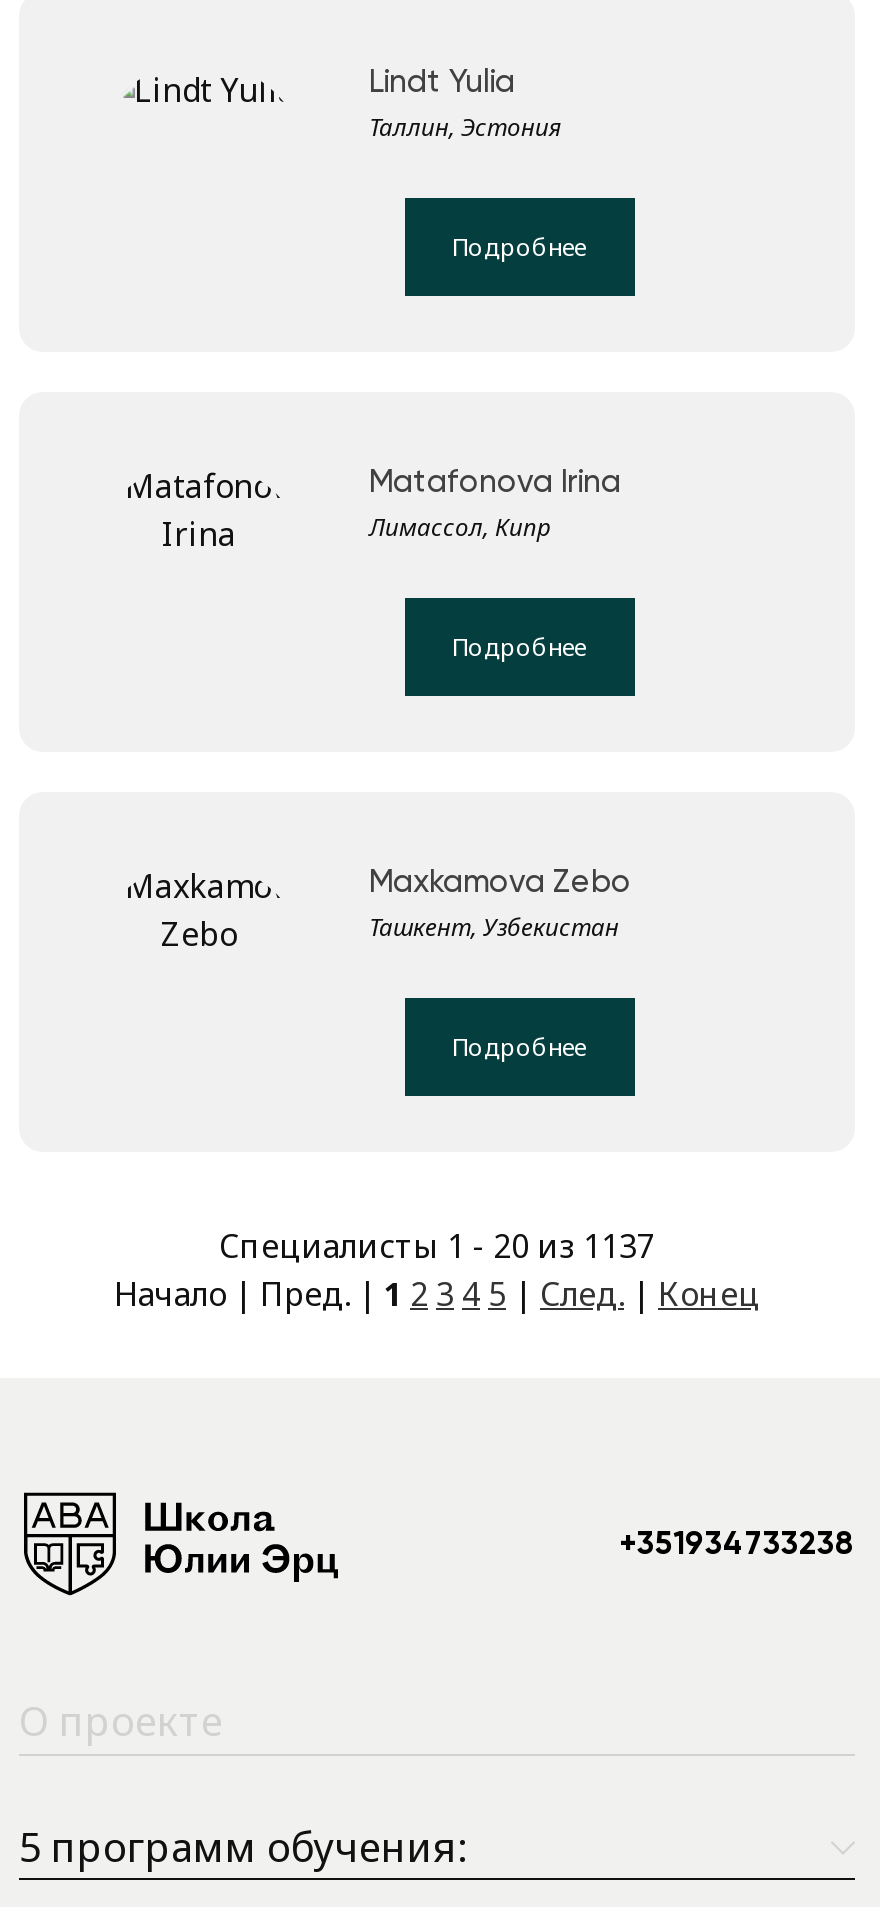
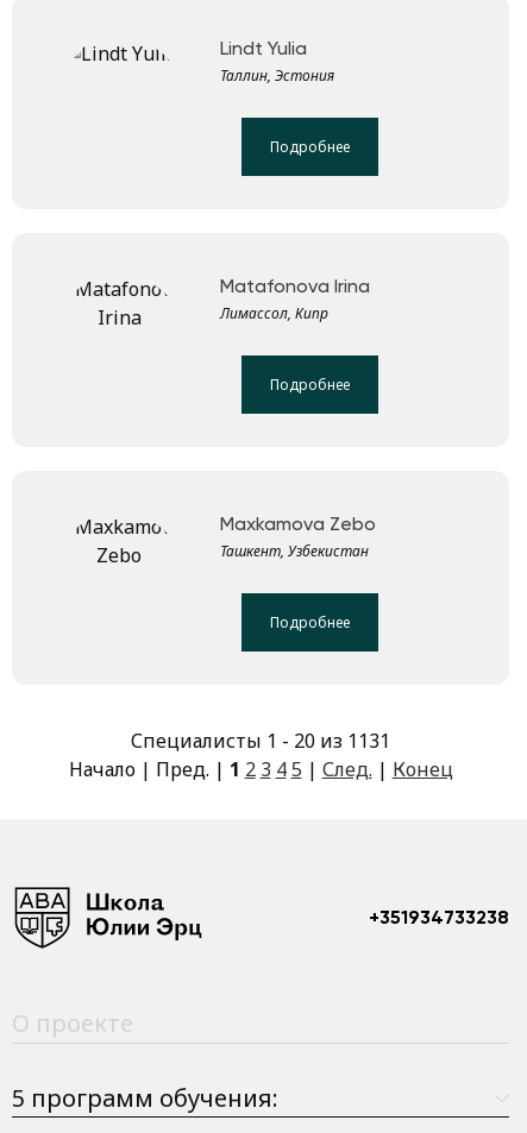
[219,1224,655,1268] Специалисты 1 - 20 из 1137 -> [131,728,390,754] Специалисты 1 - 20 из 1131

